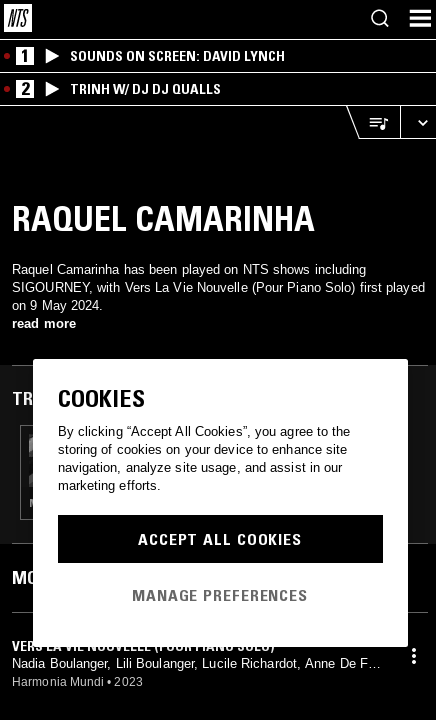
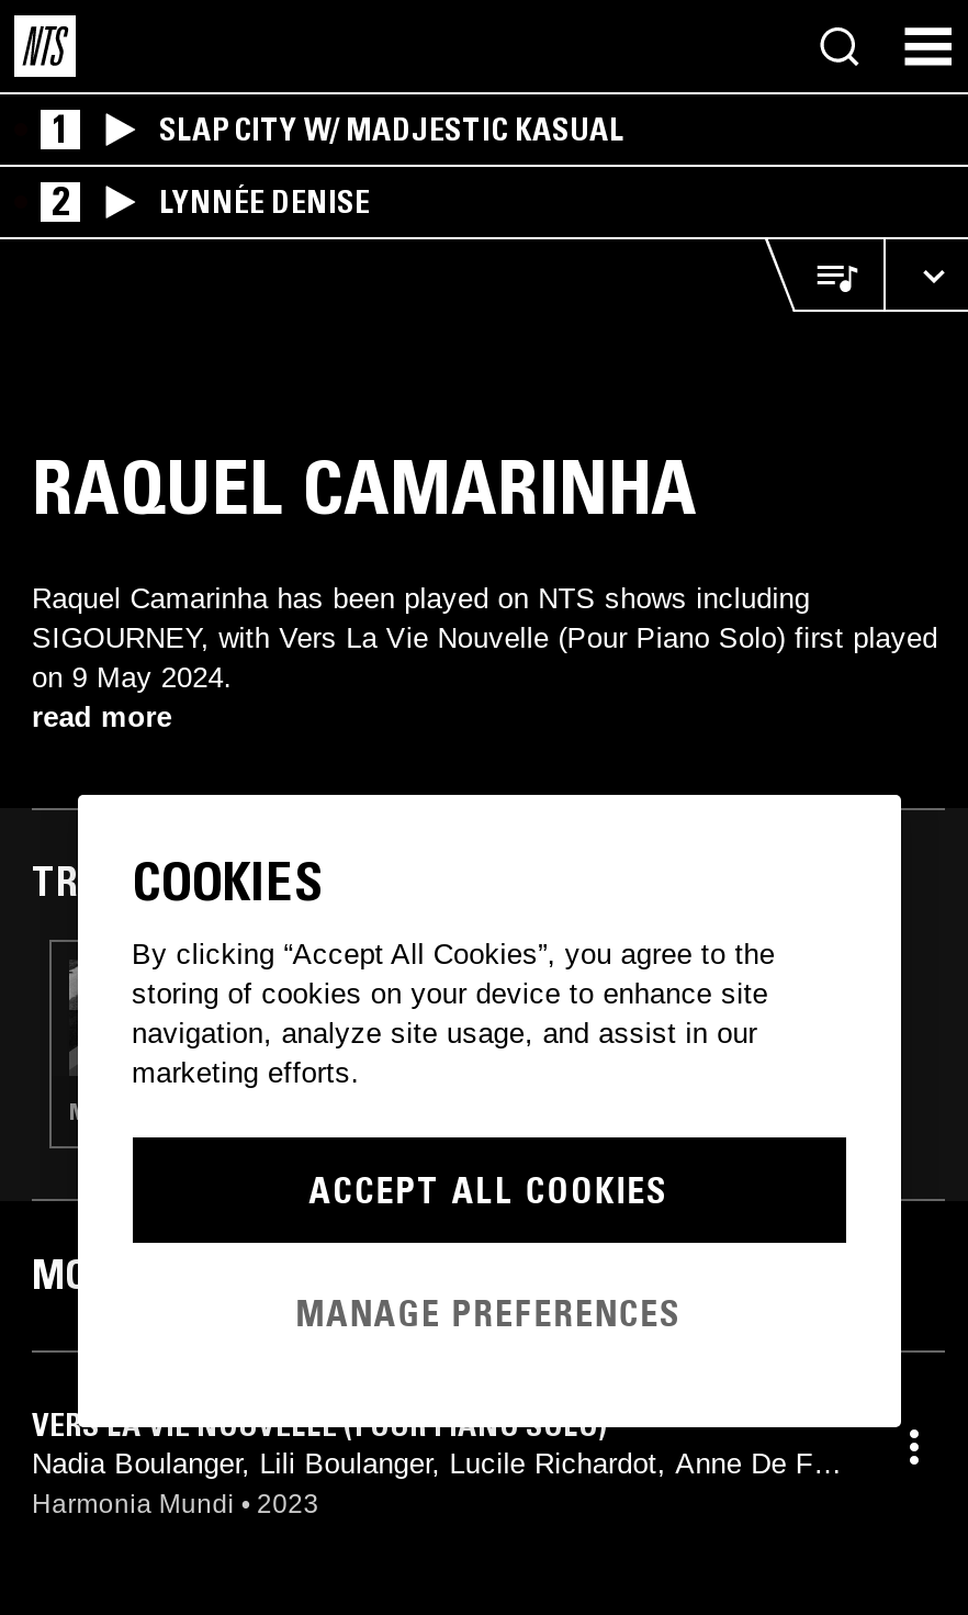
[70,47,285,65] SOUNDS ON SCREEN: DAVID LYNCH -> [159,110,624,149] SLAP CITY W/ MADJESTIC KASUAL
[70,80,221,98] TRINH W/ DJ DJ QUALLS -> [159,182,370,222] LYNNÉE DENISE

